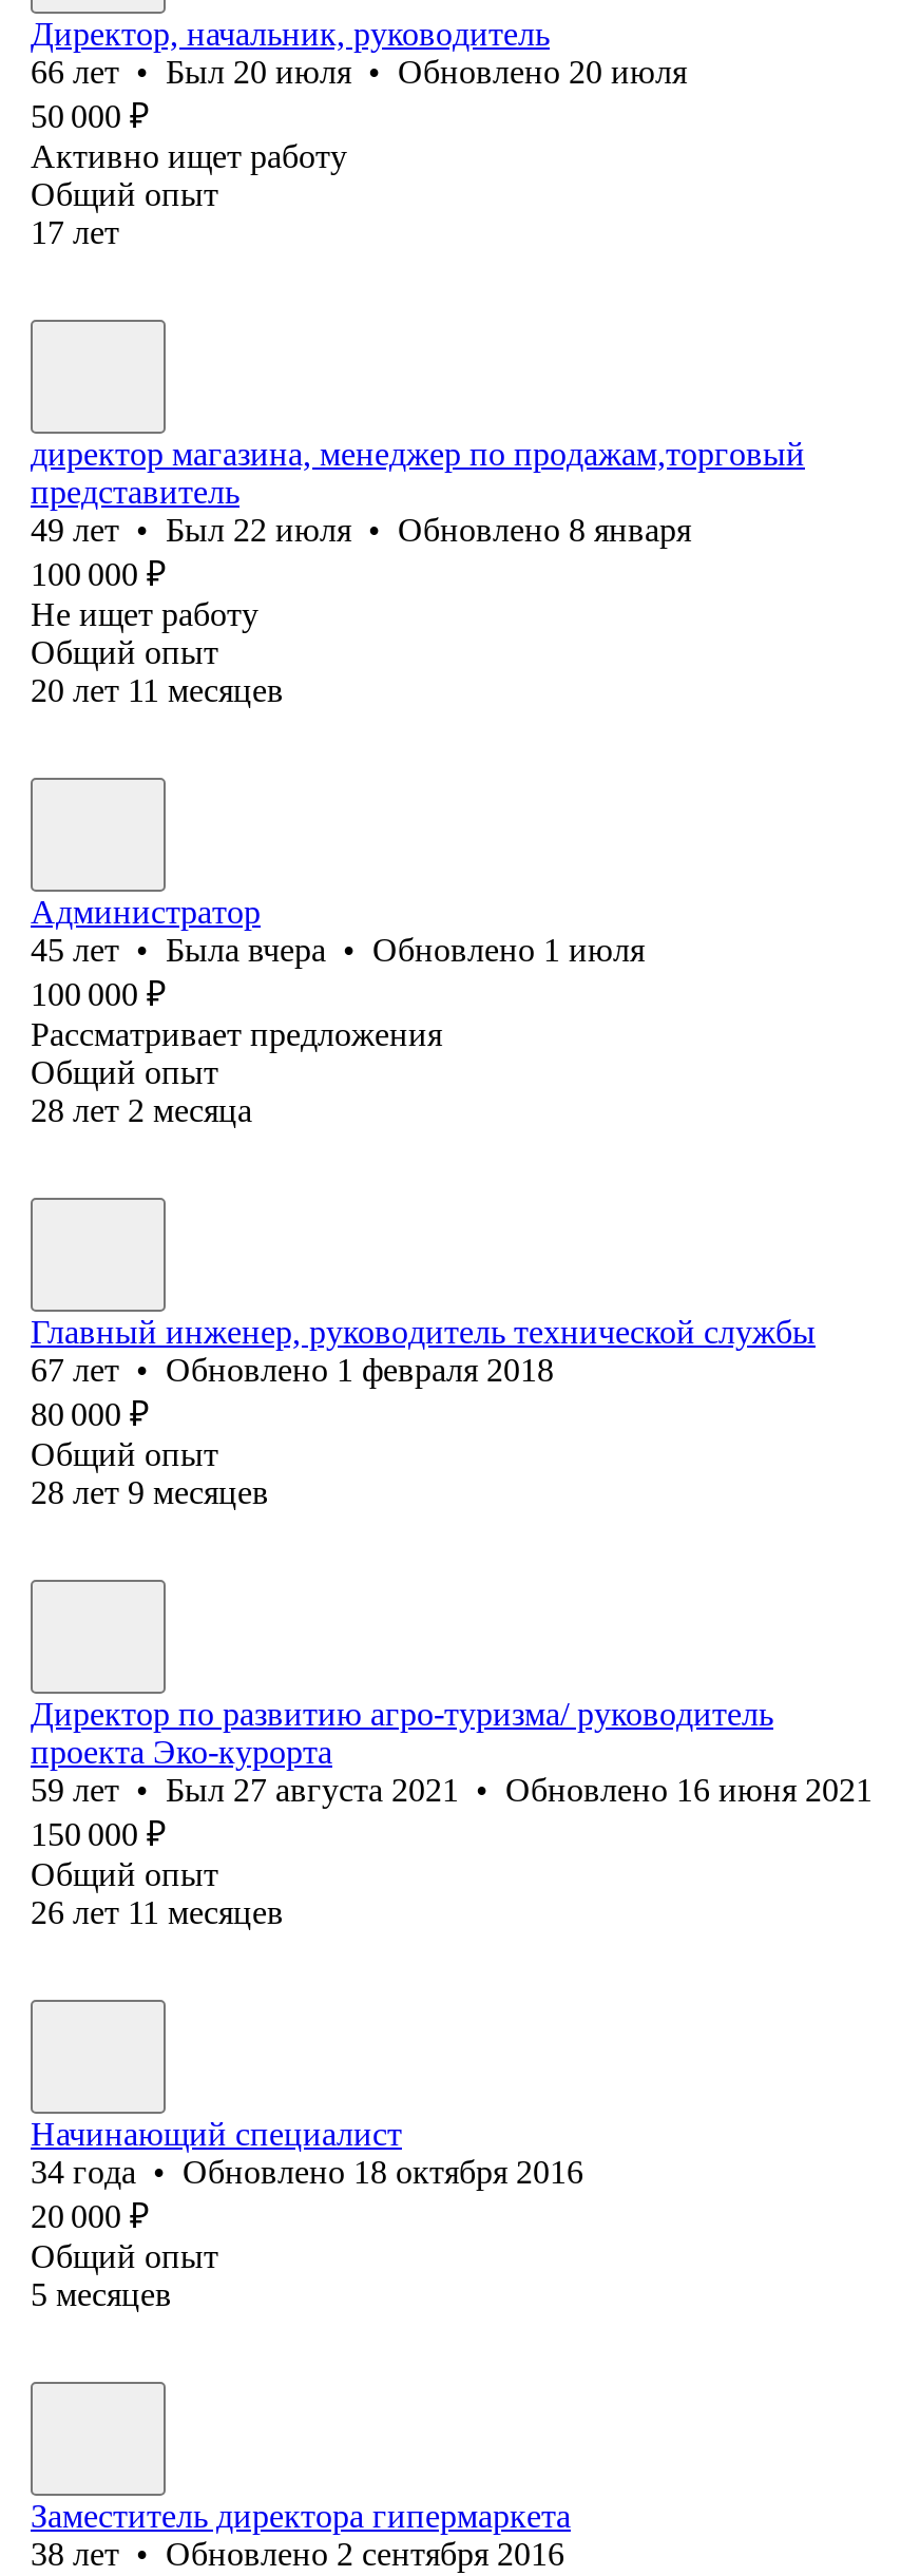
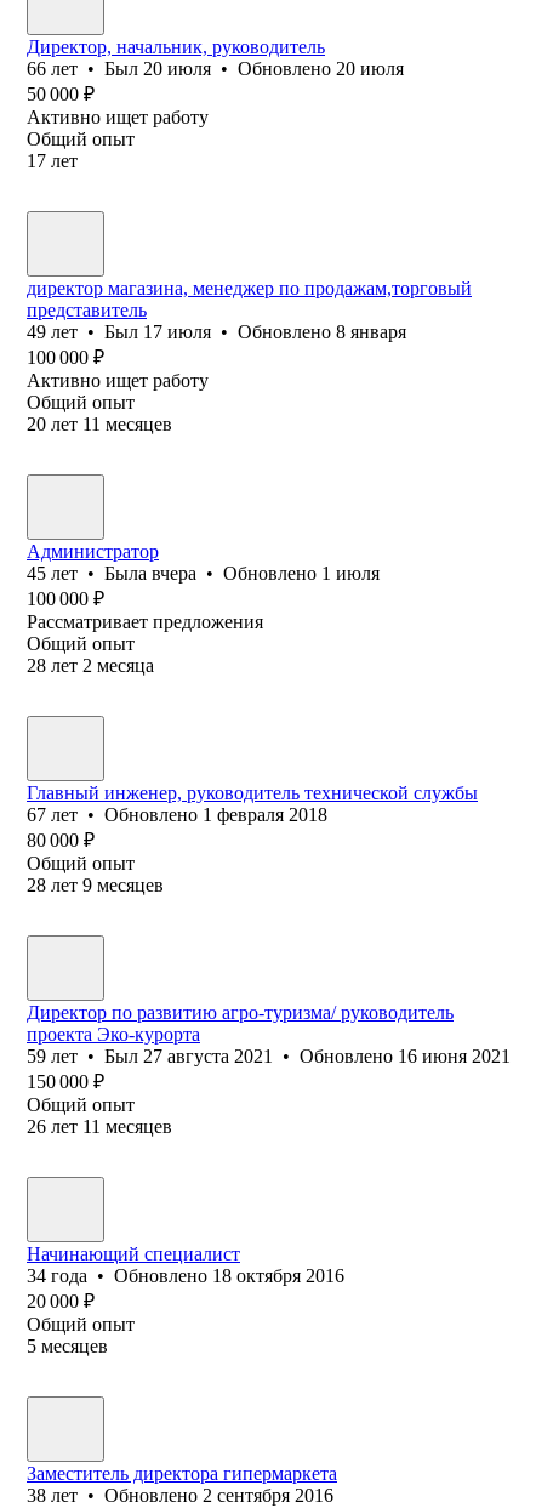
[31,512,691,547] 49 лет • Был 22 июля • Обновлено 8 января -> [27,321,406,342] 49 лет • Был 17 июля • Обновлено 8 января
[31,596,258,632] Не ищет работу -> [27,370,209,391] Активно ищет работу

